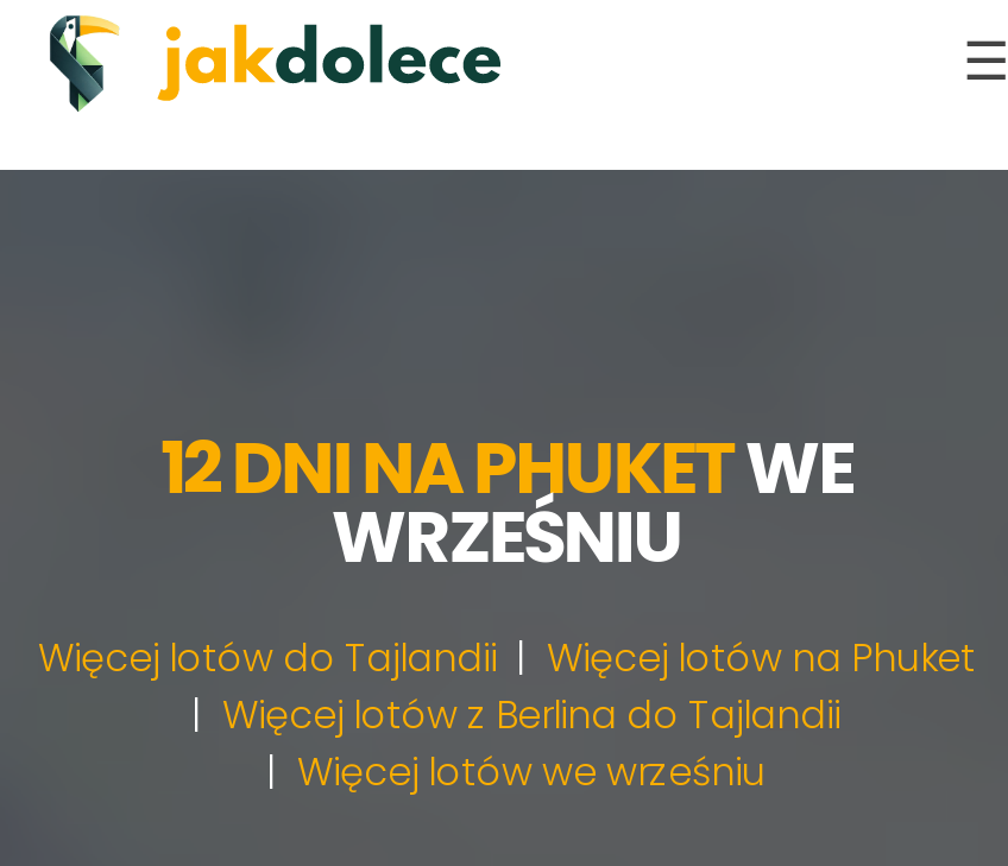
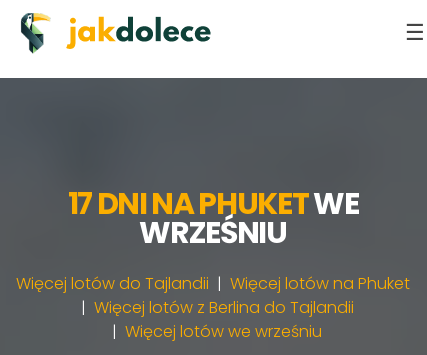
[160,419,853,519] 12 DNINA PHUKETWE -> [68,183,358,225] 17 DNINA PHUKETWE

